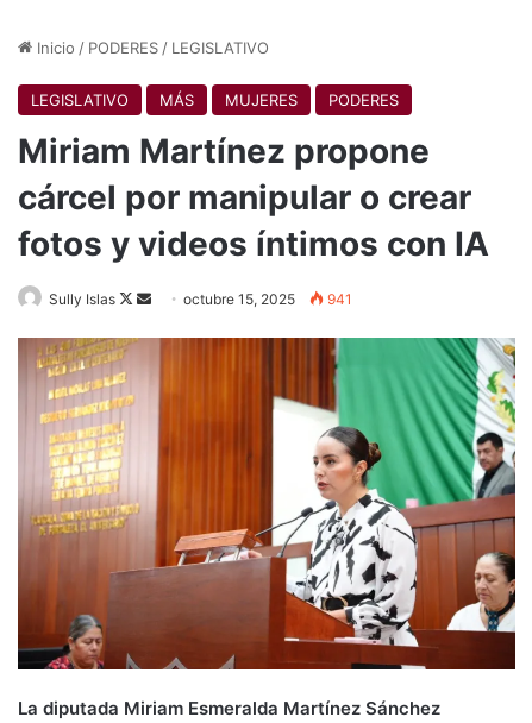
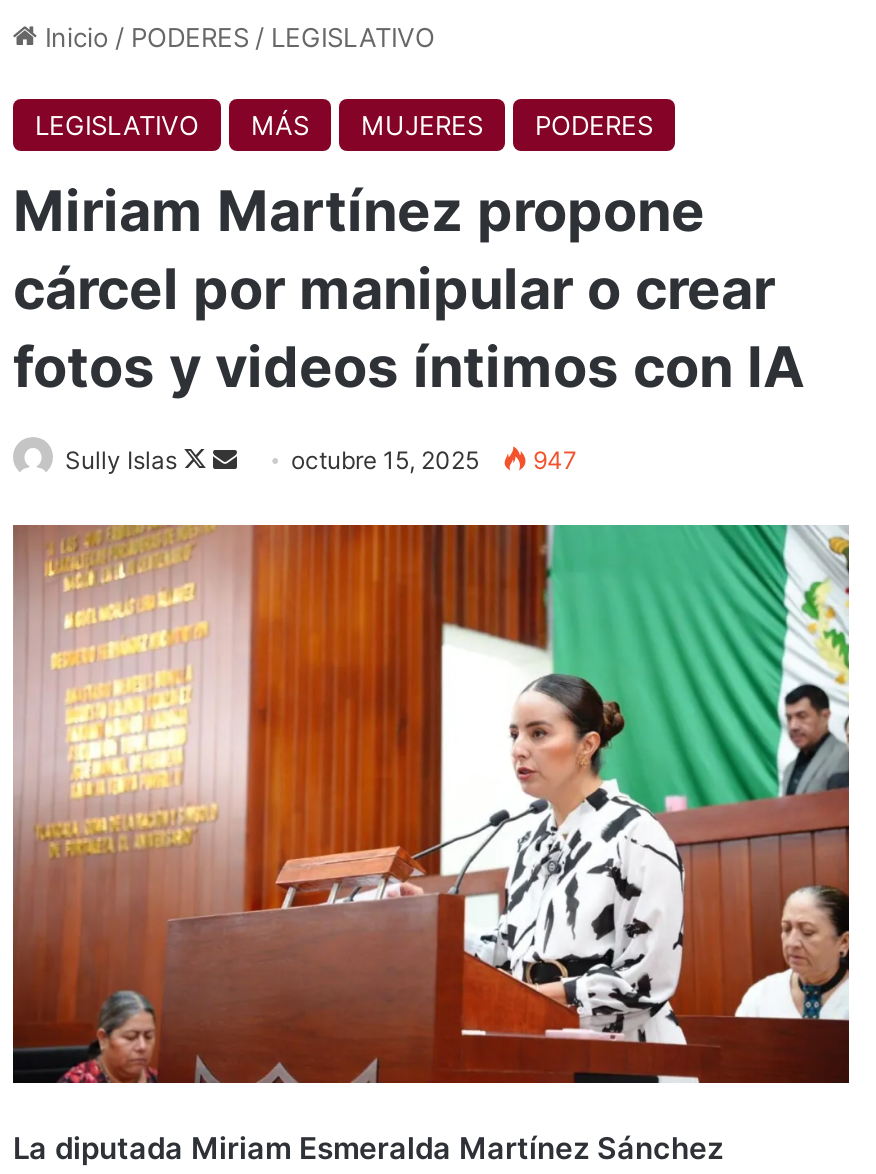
[324,290,352,307] 941 -> [527,444,577,474] 947

